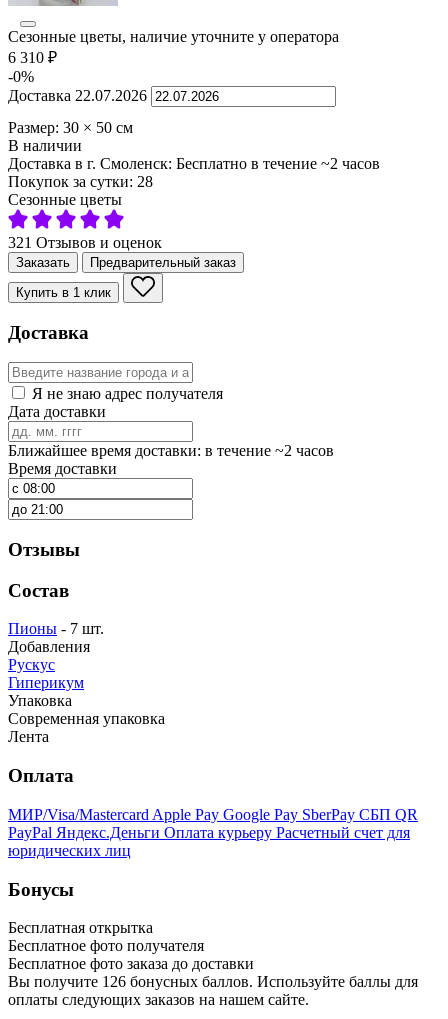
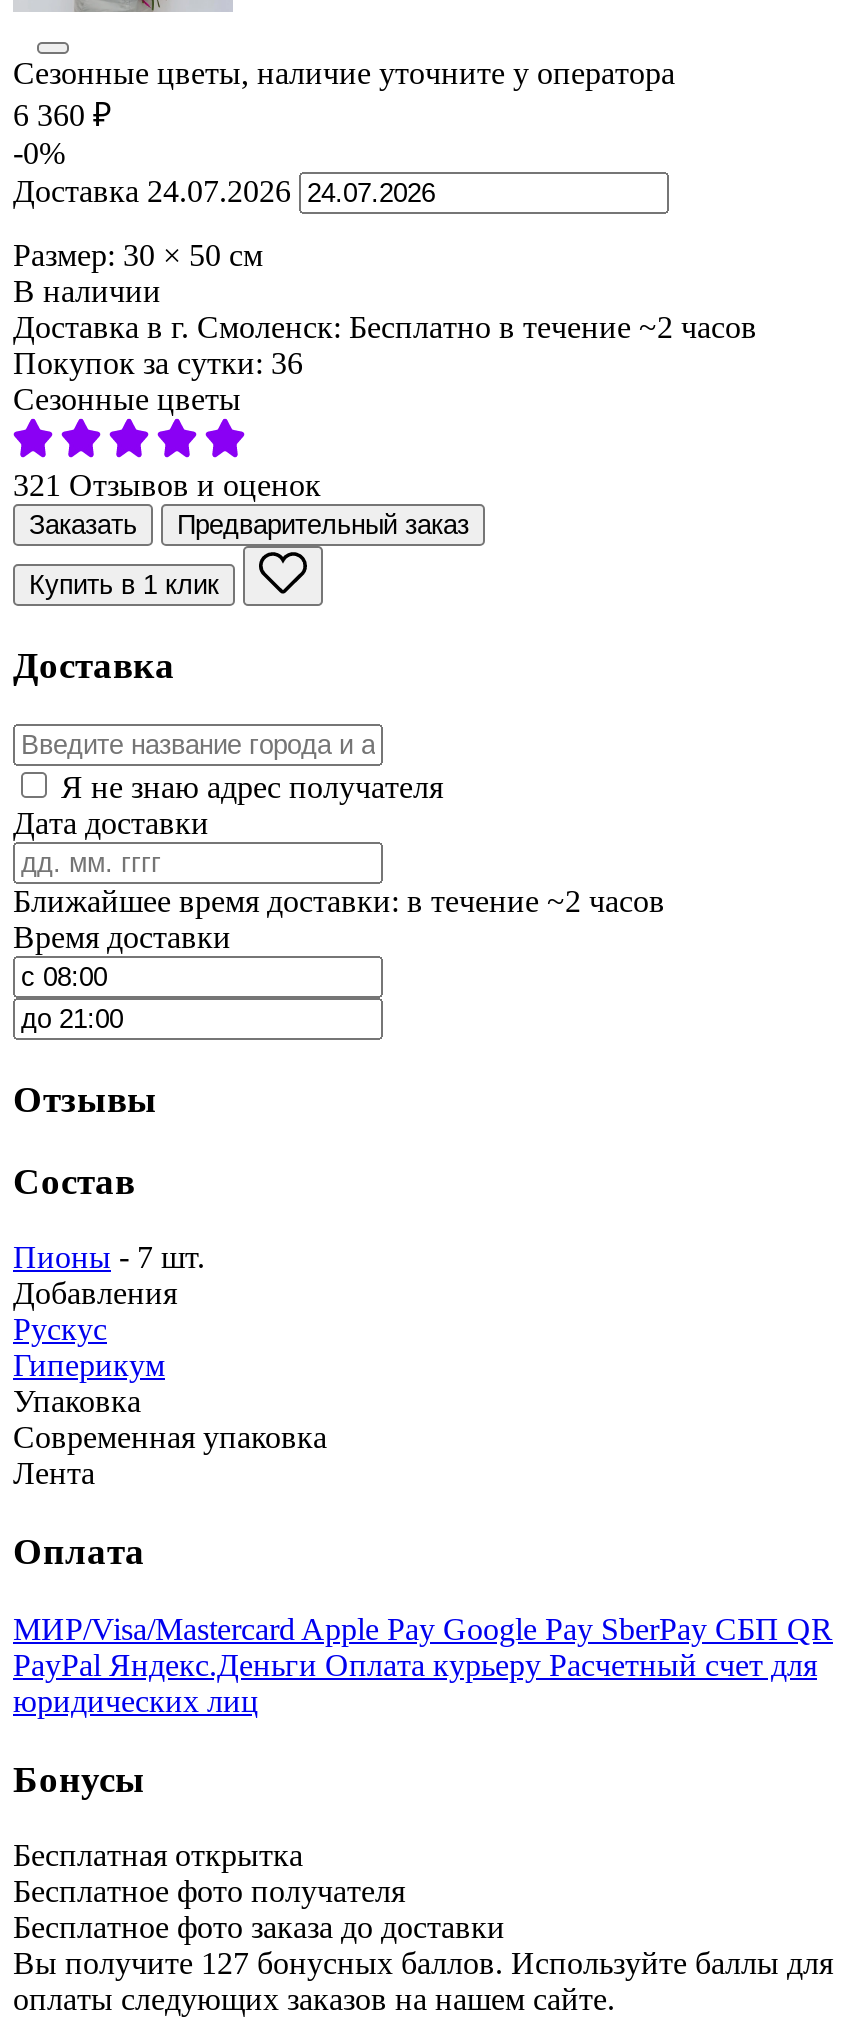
[8,49,57,66] 6 310 ₽ -> [13,98,111,132] 6 360 ₽
[8,87,147,104] Доставка 22.07.2026 -> [13,174,291,208] Доставка 24.07.2026
[8,173,153,190] Покупок за сутки: 28 -> [13,346,303,380] Покупок за сутки: 36
[8,973,418,990] Вы получите 126 бонусных баллов. Используйте баллы для -> [13,1947,833,1981] Вы получите 127 бонусных баллов. Используйте баллы для

